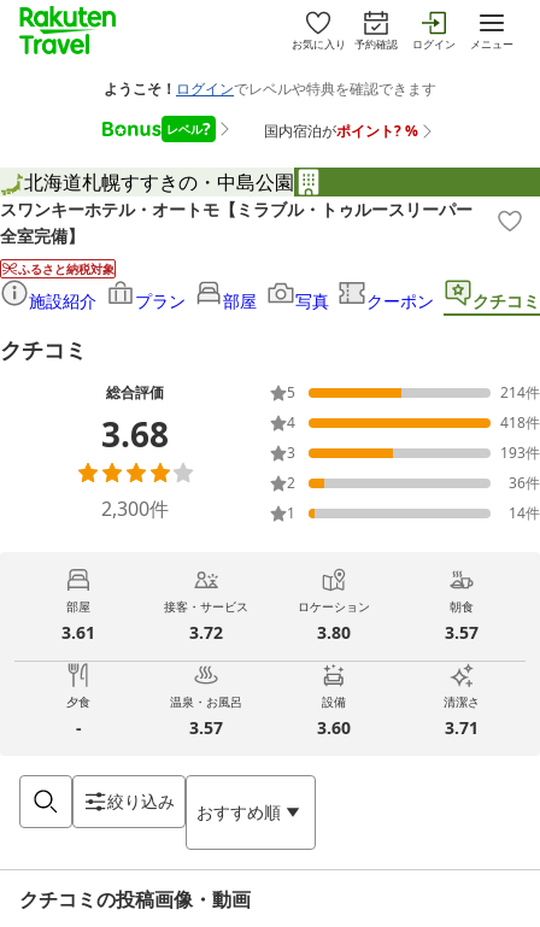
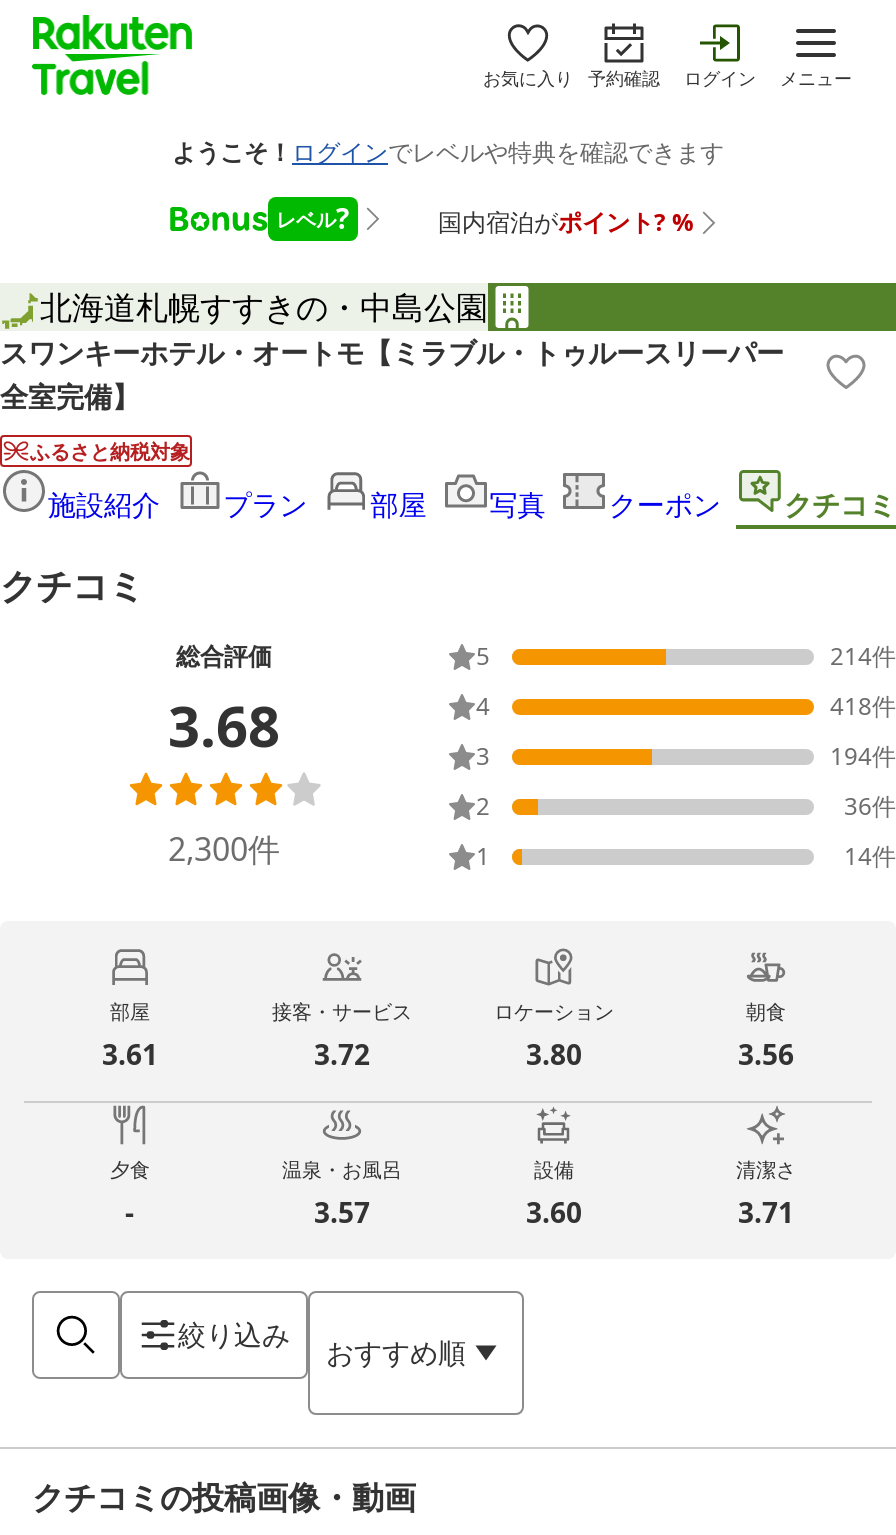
[500,442,540,463] 193件 -> [830,739,896,773] 194件
[445,621,479,644] 3.57 -> [738,1035,794,1073] 3.56

